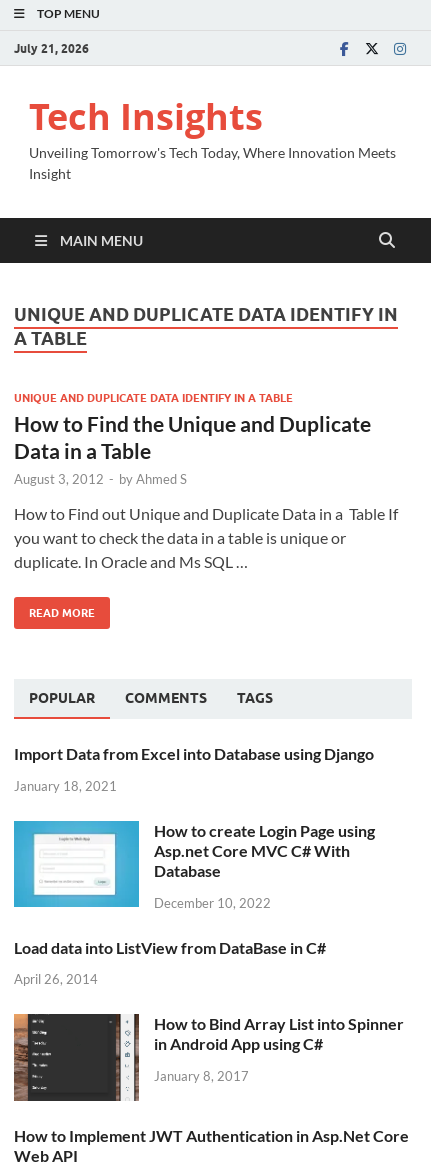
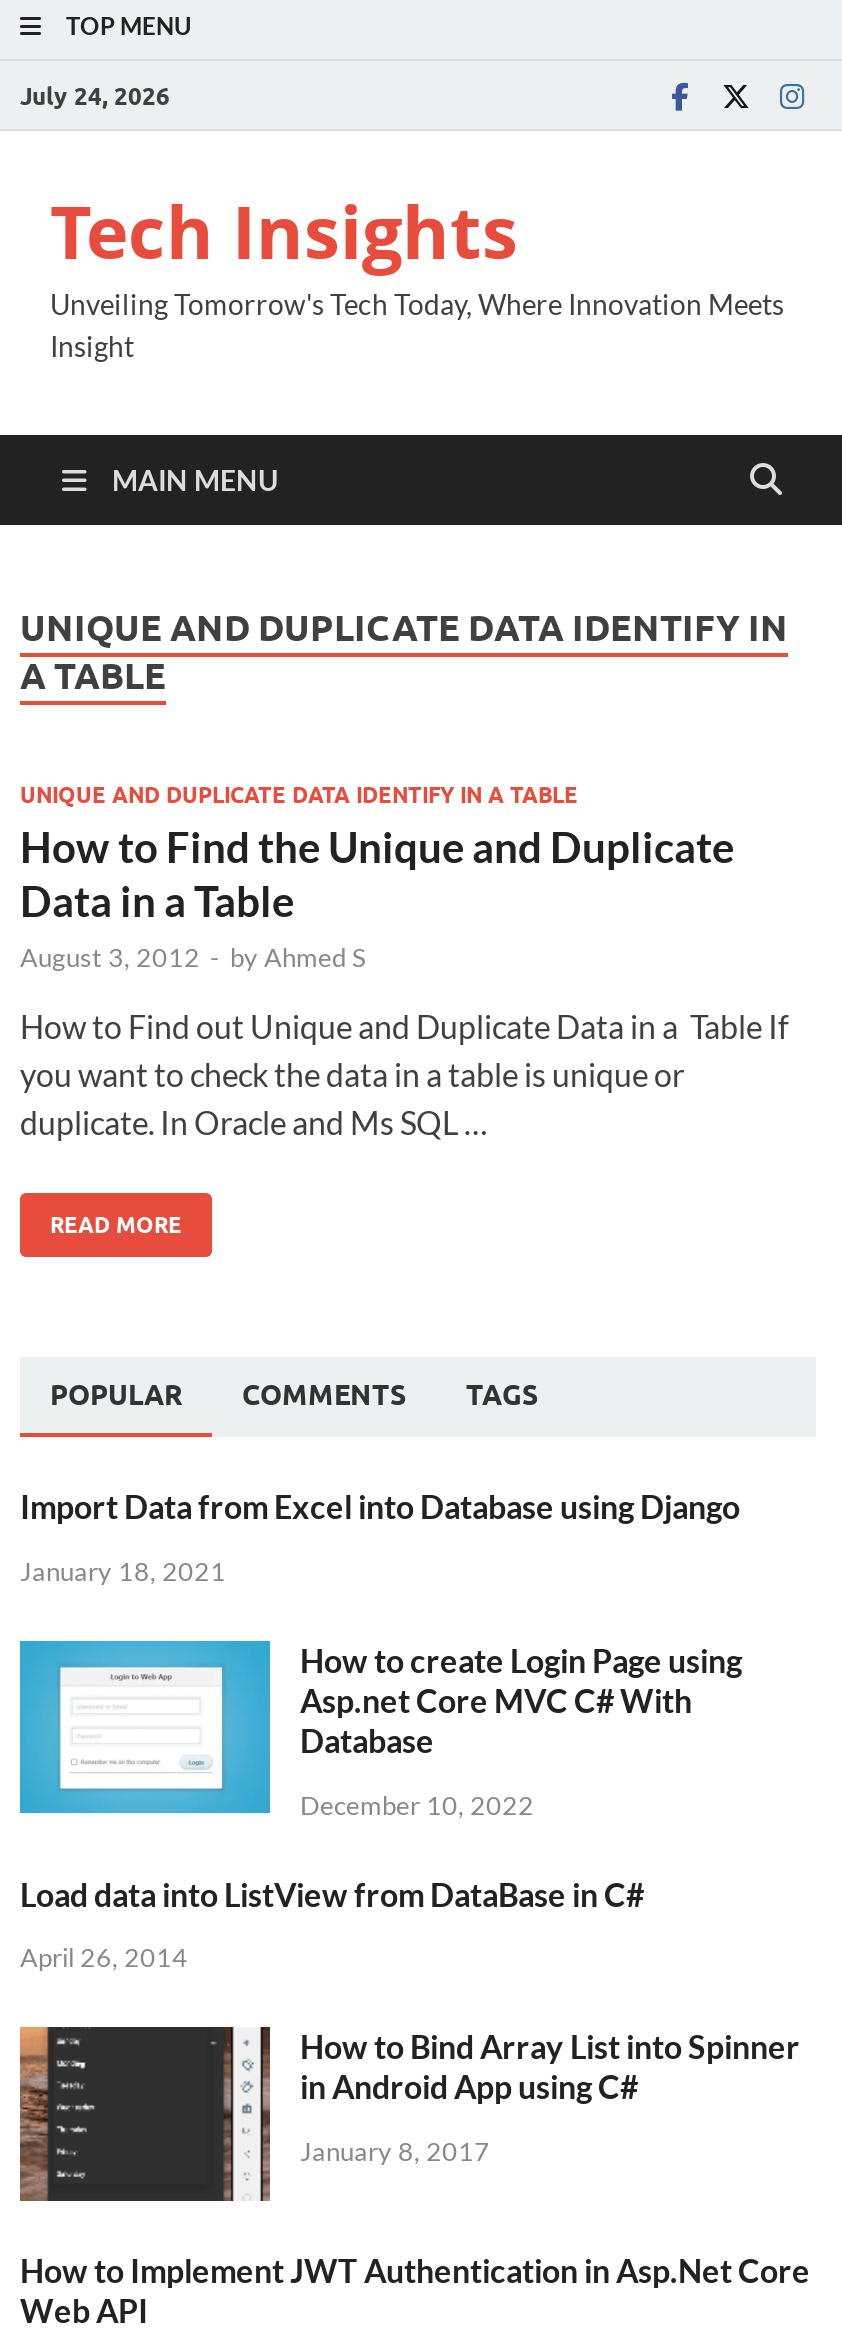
[14,40,89,55] July 21, 2026 -> [20,80,170,110] July 24, 2026

